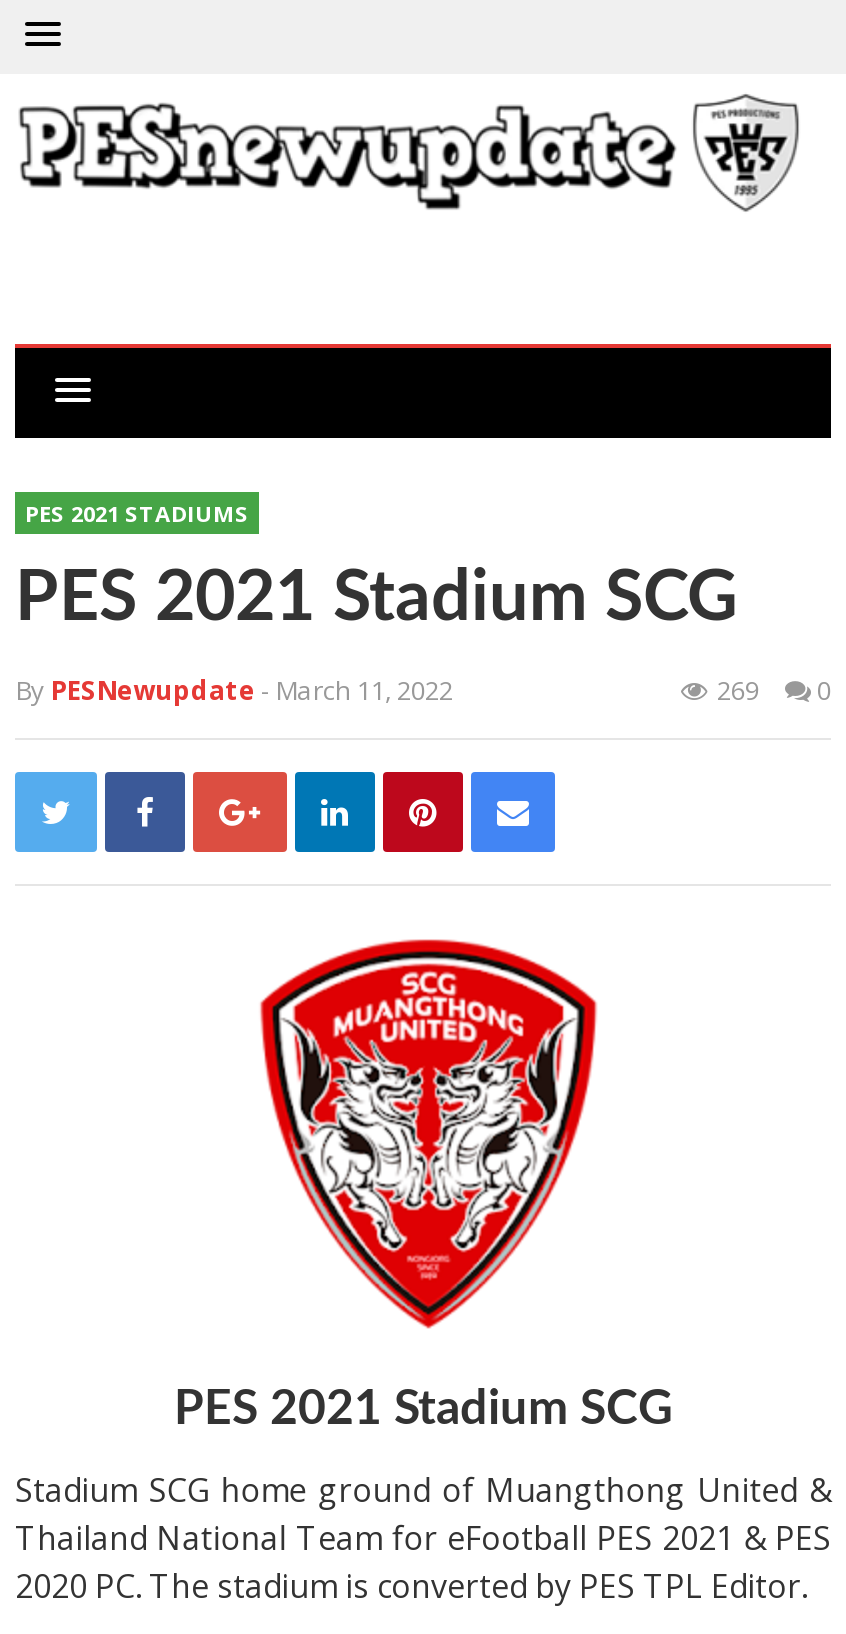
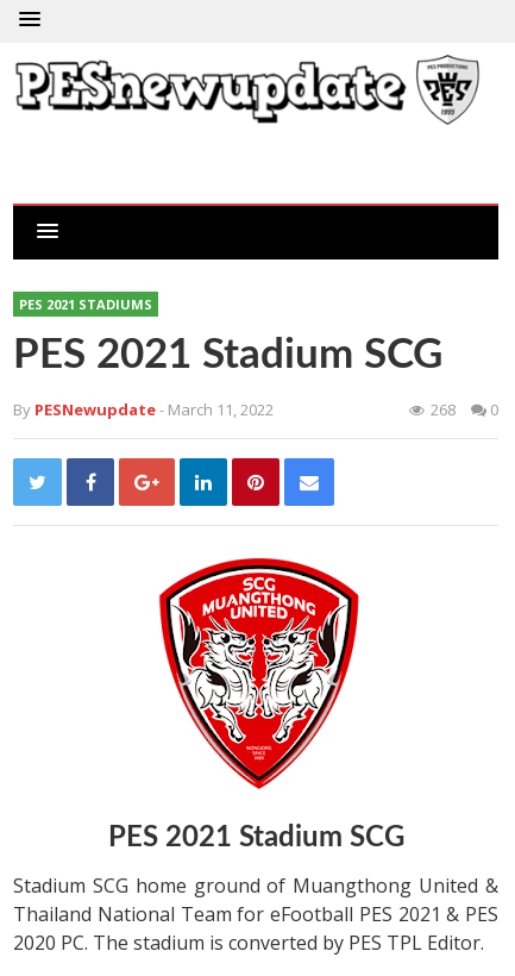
[717,672,831,708] 269 0 -> [431,399,498,420] 268 0

